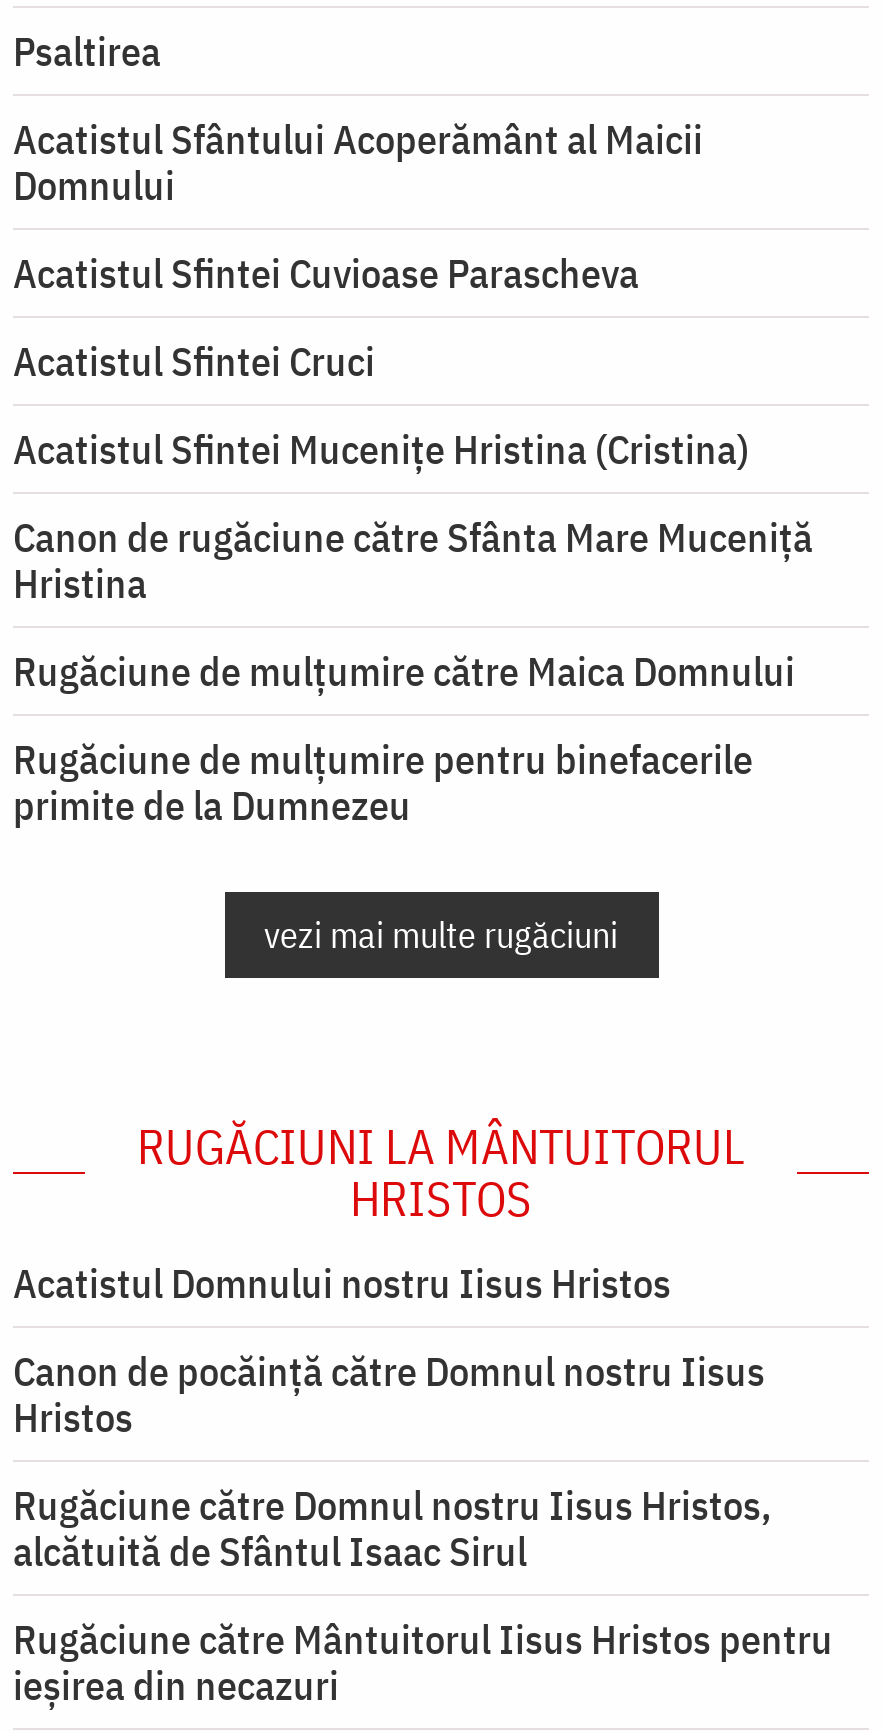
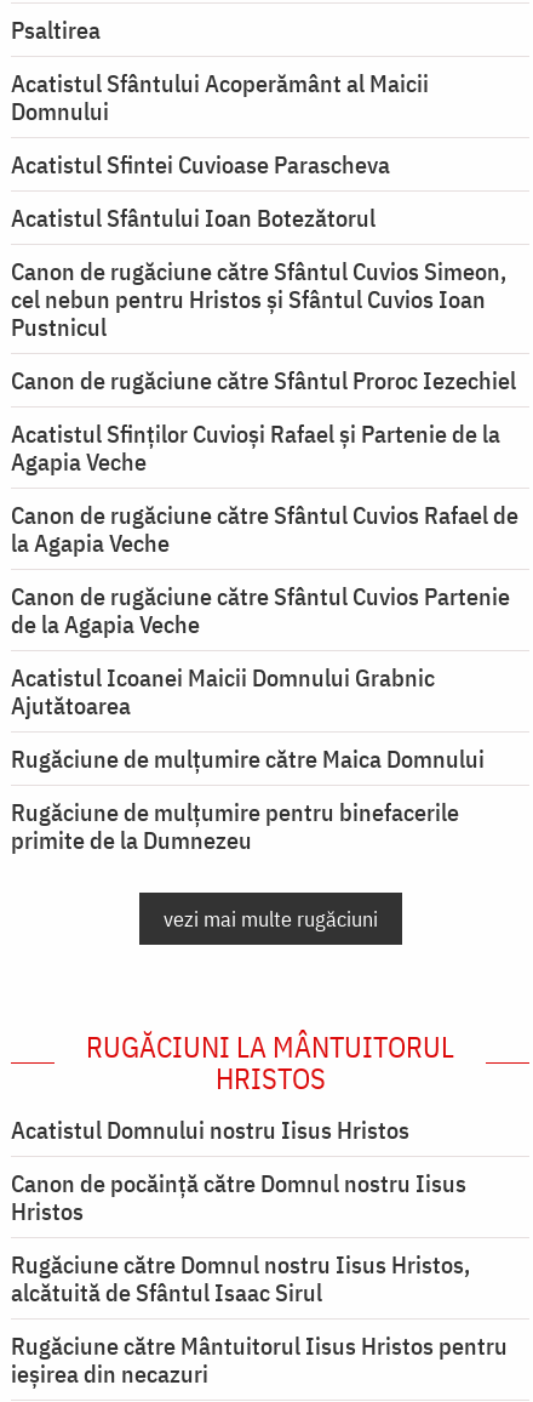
[13,335,813,611] Acatistul Sfintei Cruci | Acatistul Sfintei Muceniţe Hristina (Cristina) | Canon de rugăciune către Sfânta Mare Muceniţă | Hristina -> [11,202,518,722] Acatistul Sfântului Ioan Botezătorul | Canon de rugăciune către Sfântul Cuvios Simeon, | cel nebun pentru Hristos şi Sfântul Cuvios Ioan | Pustnicul | Canon de rugăciune către Sfântul Proroc Iezechiel | Acatistul Sfinţilor Cuvioşi Rafael şi Partenie de la | Agapia Veche | Canon de rugăciune către Sfântul Cuvios Rafael de | la Agapia Veche | Canon de rugăciune către Sfântul Cuvios Partenie | de la Agapia Veche | Acatistul Icoanei Maicii Domnului Grabnic | Ajutătoarea

